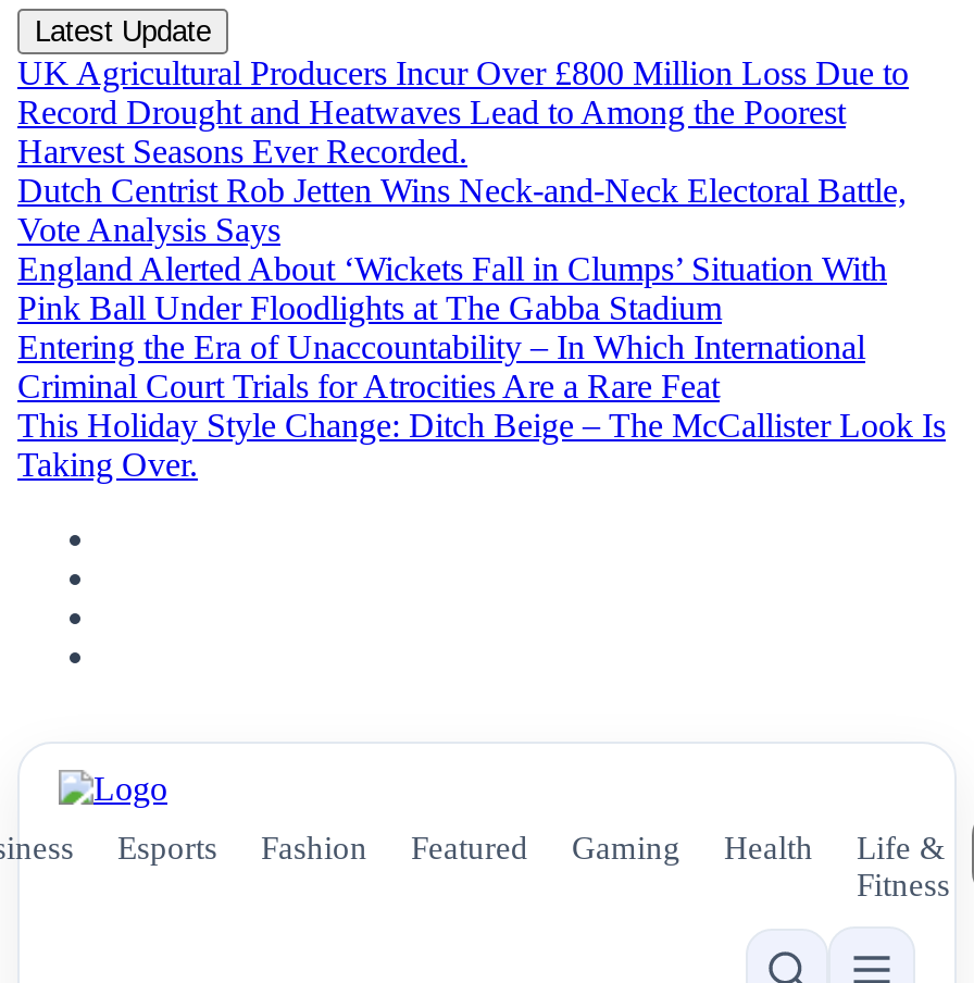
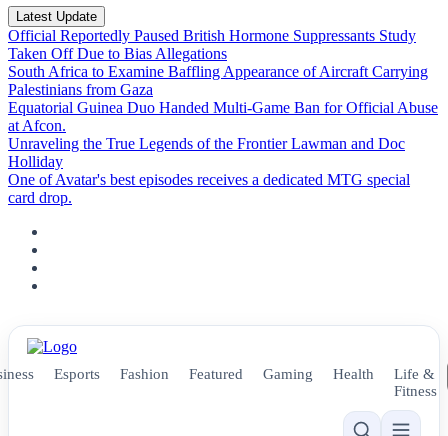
[17,54,946,483] UK Agricultural Producers Incur Over £800 Million Loss Due to | Record Drought and Heatwaves Lead to Among the Poorest | Harvest Seasons Ever Recorded. | Dutch Centrist Rob Jetten Wins Neck-and-Neck Electoral Battle, | Vote Analysis Says | England Alerted About ‘Wickets Fall in Clumps’ Situation With | Pink Ball Under Floodlights at The Gabba Stadium | Entering the Era of Unaccountability – In Which International | Criminal Court Trials for Atrocities Are a Rare Feat | This Holiday Style Change: Ditch Beige – The McCallister Look Is | Taking Over. -> [8,27,438,206] Official Reportedly Paused British Hormone Suppressants Study | Taken Off Due to Bias Allegations | South Africa to Examine Baffling Appearance of Aircraft Carrying | Palestinians from Gaza | Equatorial Guinea Duo Handed Multi-Game Ban for Official Abuse | at Afcon. | Unraveling the True Legends of the Frontier Lawman and Doc | Holliday | One of Avatar's best episodes receives a dedicated MTG special | card drop.

